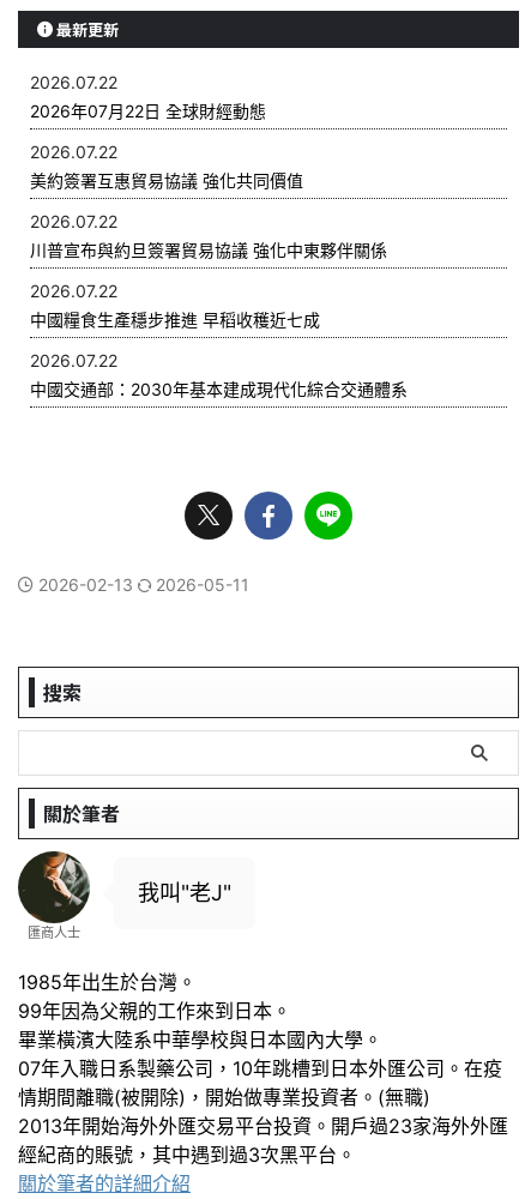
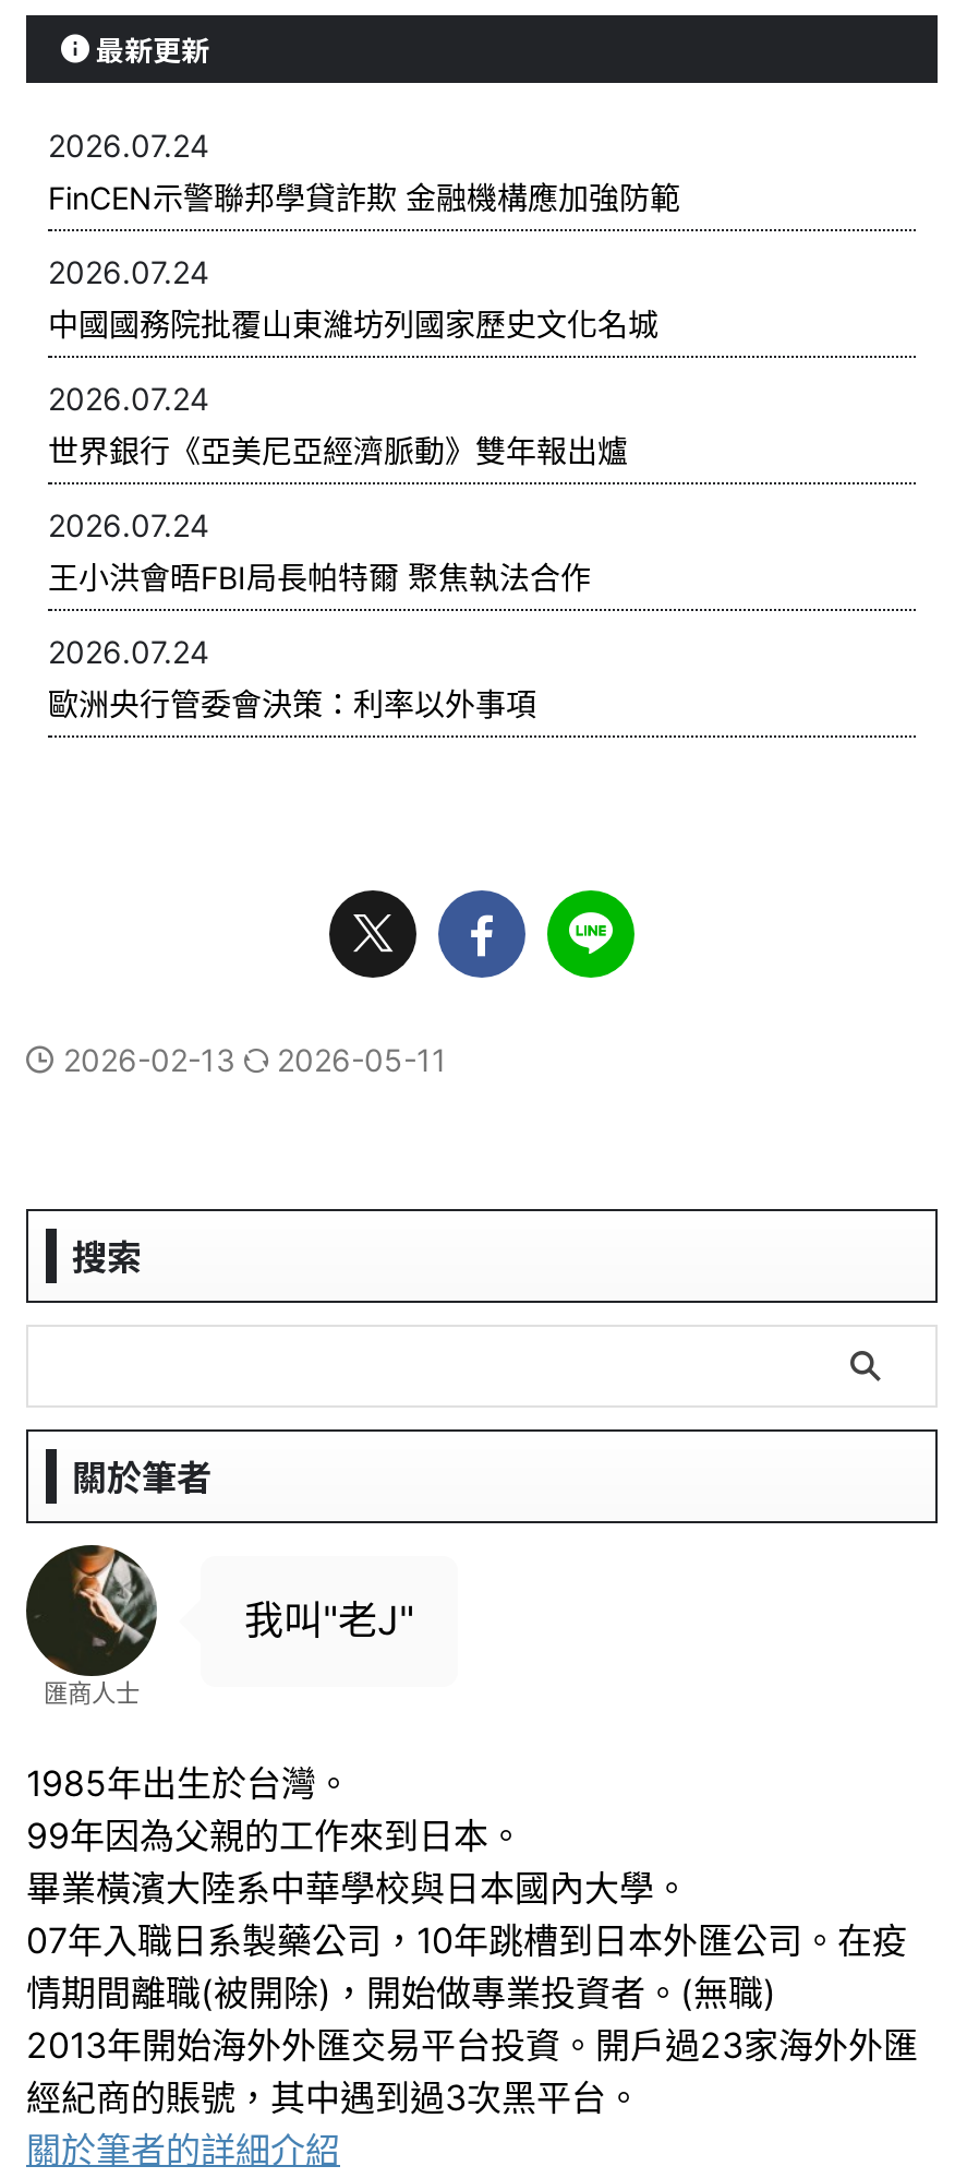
[30,72,266,121] 2026.07.22 | 2026年07月22日 全球財經動態 -> [48,127,680,216] 2026.07.24 | FinCEN示警聯邦學貸詐欺 金融機構應加強防範
[30,141,303,191] 2026.07.22 | 美約簽署互惠貿易協議 強化共同價值 -> [48,253,658,343] 2026.07.24 | 中國國務院批覆山東濰坊列國家歷史文化名城
[30,211,387,260] 2026.07.22 | 川普宣布與約旦簽署貿易協議 強化中東夥伴關係 -> [48,380,628,469] 2026.07.24 | 世界銀行《亞美尼亞經濟脈動》雙年報出爐
[30,281,320,330] 2026.07.22 | 中國糧食生產穩步推進 早稻收穫近七成 -> [48,506,591,596] 2026.07.24 | 王小洪會晤FBI局長帕特爾 聚焦執法合作
[30,350,408,399] 2026.07.22 | 中國交通部：2030年基本建成現代化綜合交通體系 -> [48,633,536,722] 2026.07.24 | 歐洲央行管委會決策：利率以外事項

